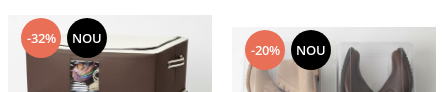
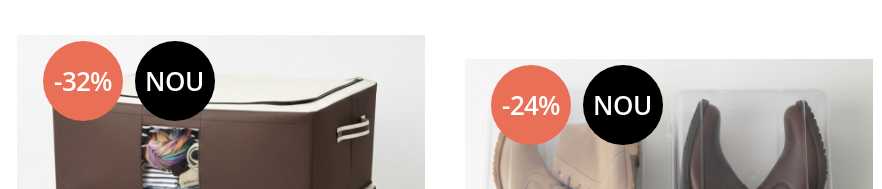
[250,41,326,59] -20% NOU -> [502,88,653,124] -24% NOU

